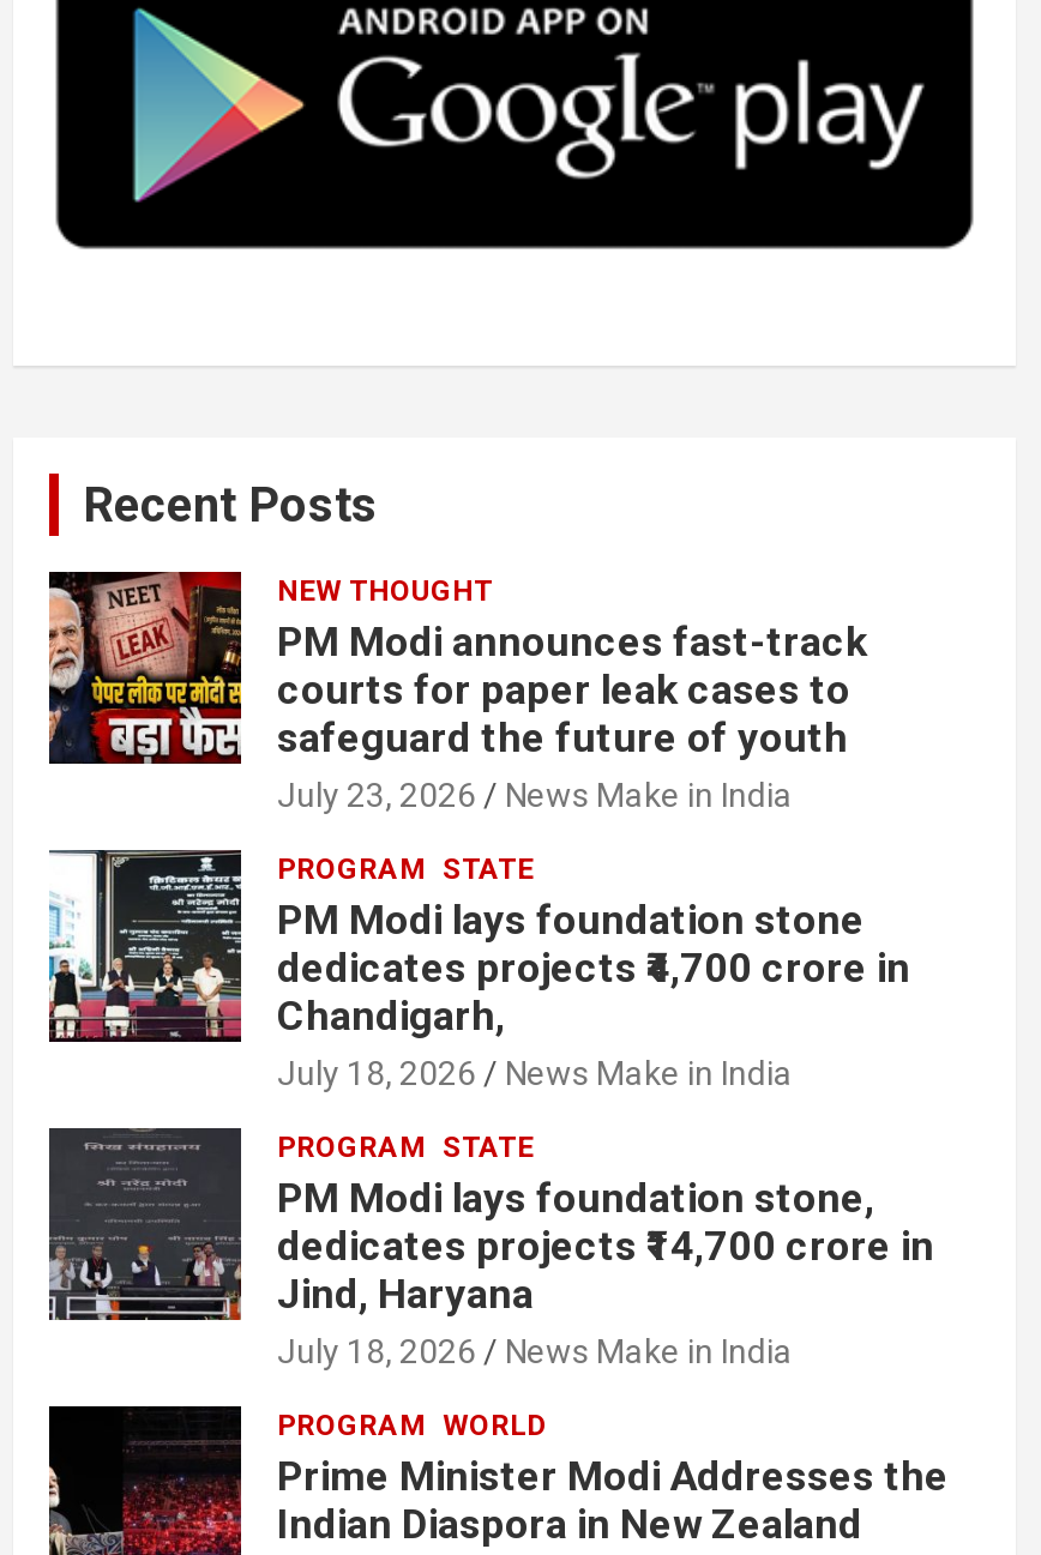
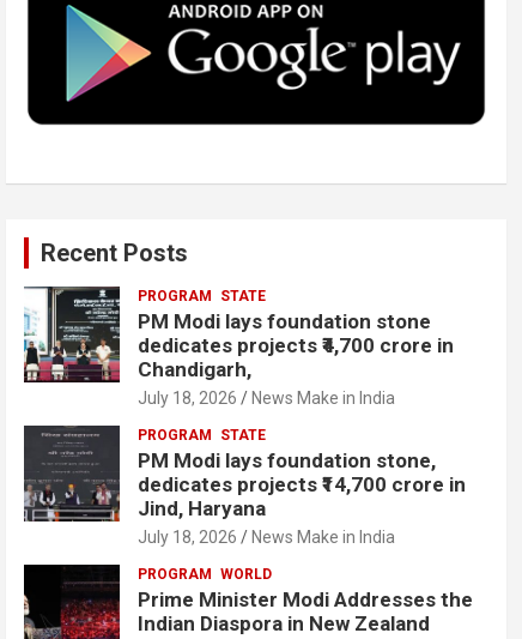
[47,569,867,814] [image] | NEW THOUGHT | PM Modi announces fast-track | courts for paper leak cases to | safeguard the future of youth | July 23, 2026 | News Make in India -> none

